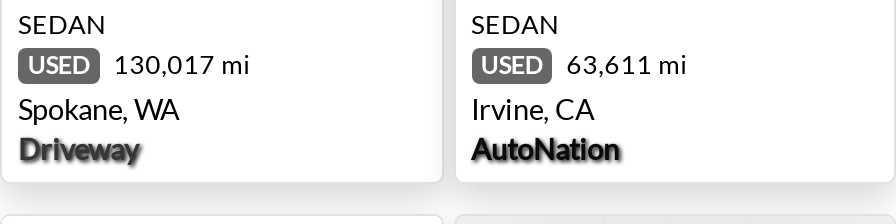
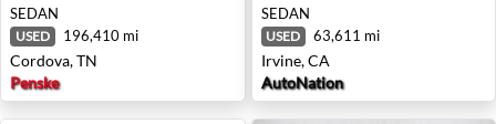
[18,48,249,166] 130,017 mi | Spokane, WA | Driveway -> [10,26,138,92] 196,410 mi | Cordova, TN | Penske

